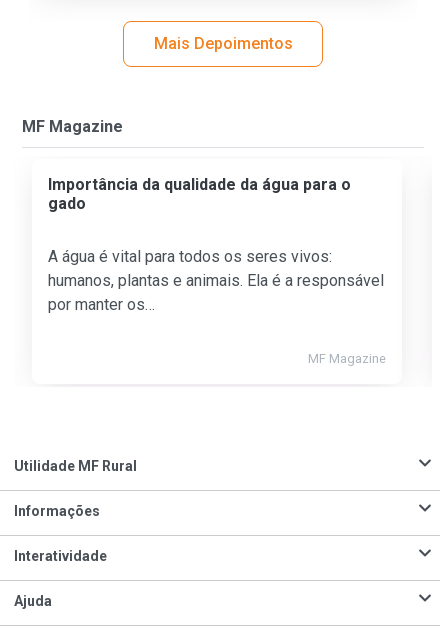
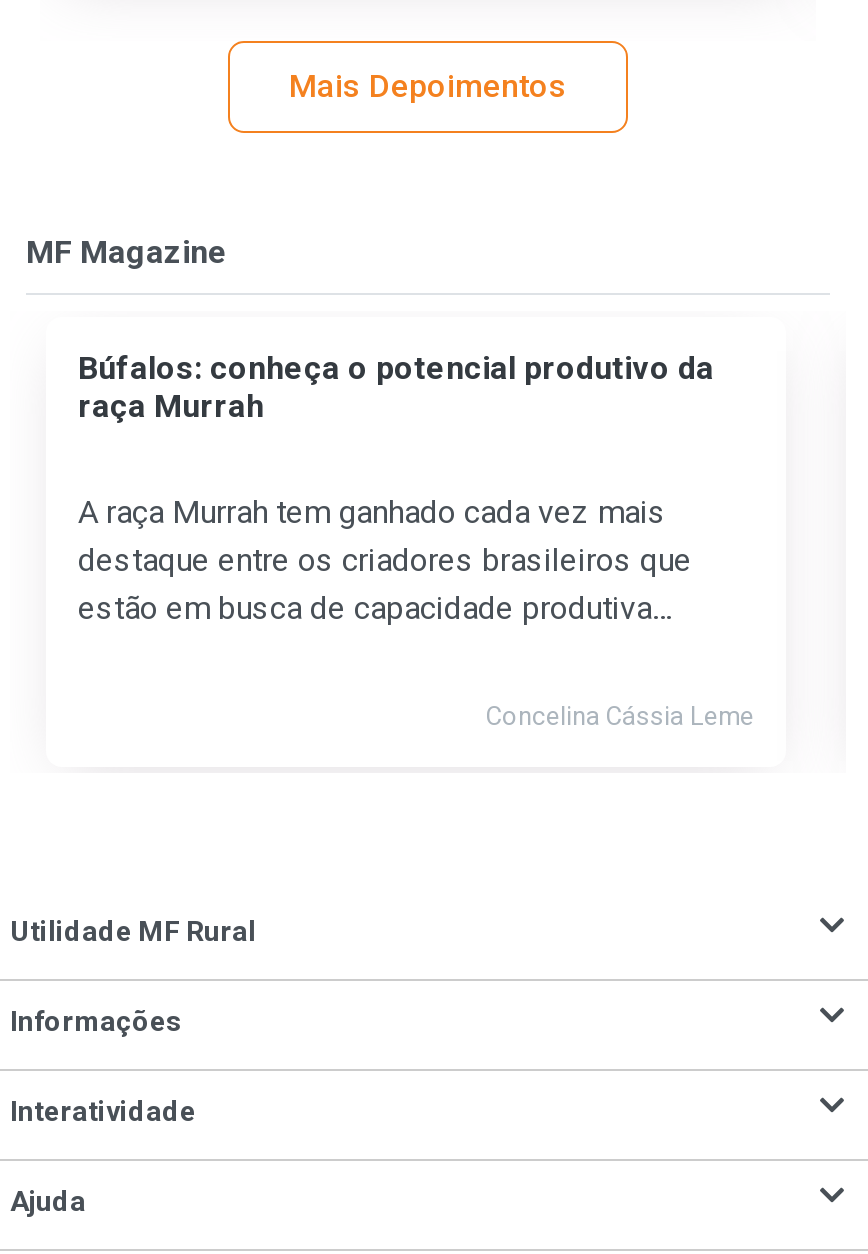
[48,175,351,213] Importância da qualidade da água para o | gado -> [78,349,714,425] Búfalos: conheça o potencial produtivo da | raça Murrah
[48,247,384,314] A água é vital para todos os seres vivos: | humanos, plantas e animais. Ela é a responsável | por manter os… -> [78,493,692,627] A raça Murrah tem ganhado cada vez mais | destaque entre os criadores brasileiros que | estão em busca de capacidade produtiva…
[308,351,386,366] MF Magazine -> [486,701,754,731] Concelina Cássia Leme

